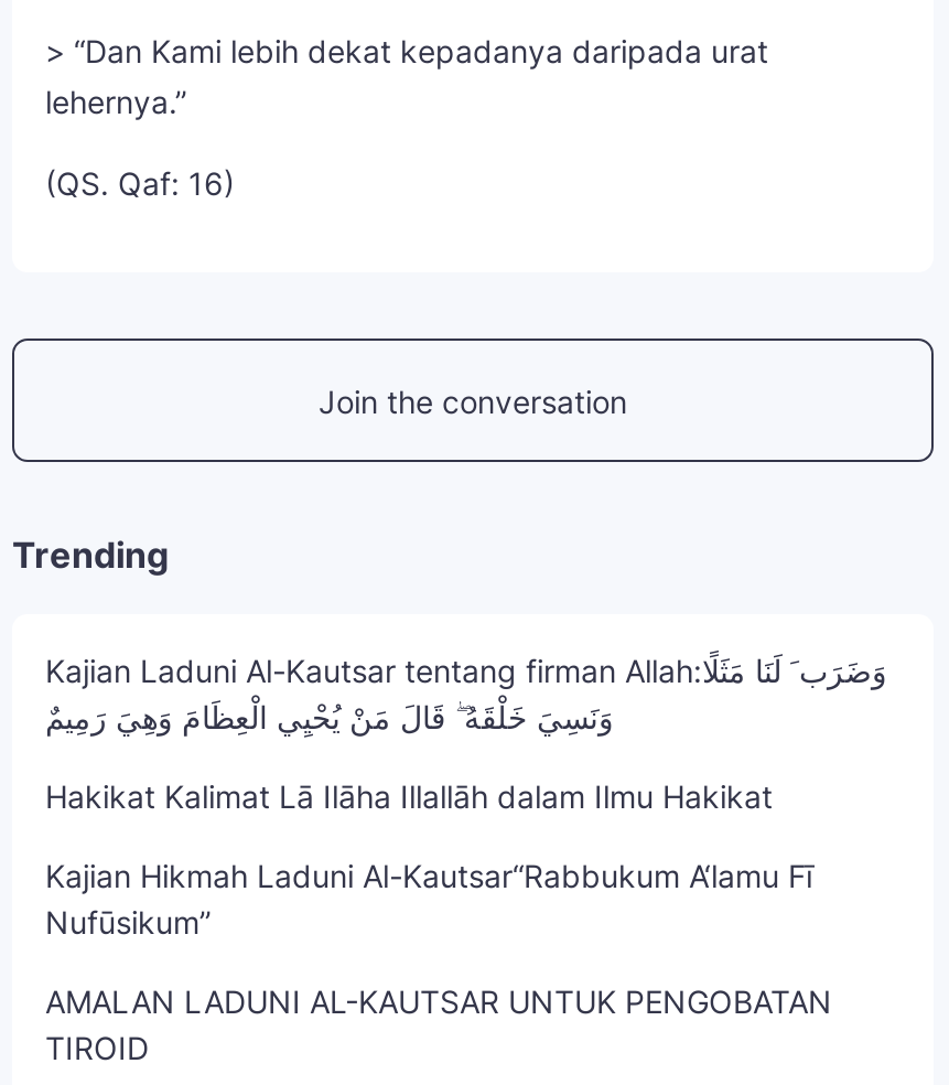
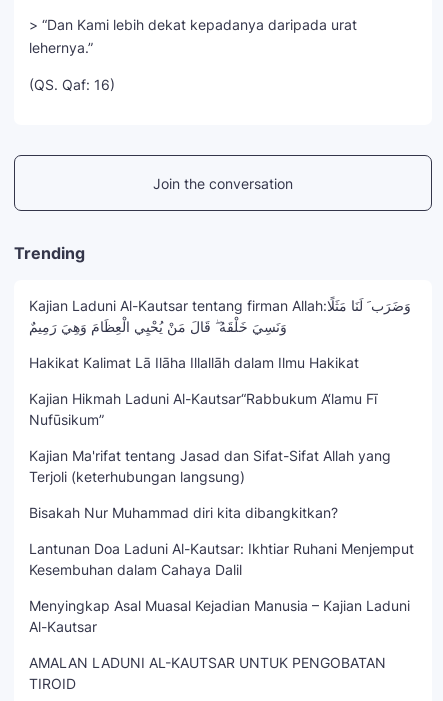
none -> [29,447,414,635] Kajian Ma'rifat tentang Jasad dan Sifat-Sifat Allah yang | Terjoli (keterhubungan langsung) | Bisakah Nur Muhammad diri kita dibangkitkan? | Lantunan Doa Laduni Al-Kautsar: Ikhtiar Ruhani Menjemput | Kesembuhan dalam Cahaya Dalil | Menyingkap Asal Muasal Kejadian Manusia – Kajian Laduni | Al-Kautsar

